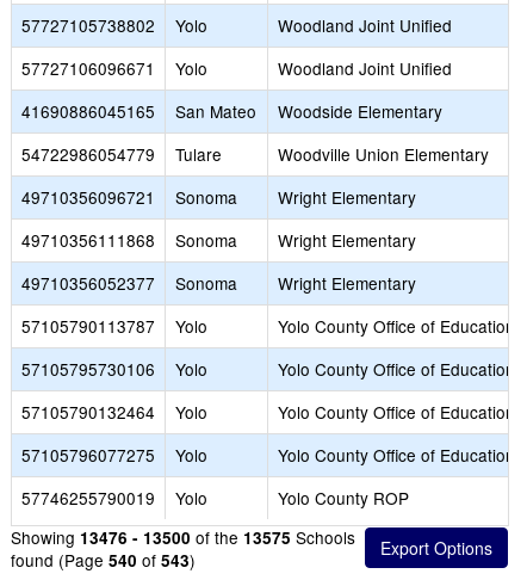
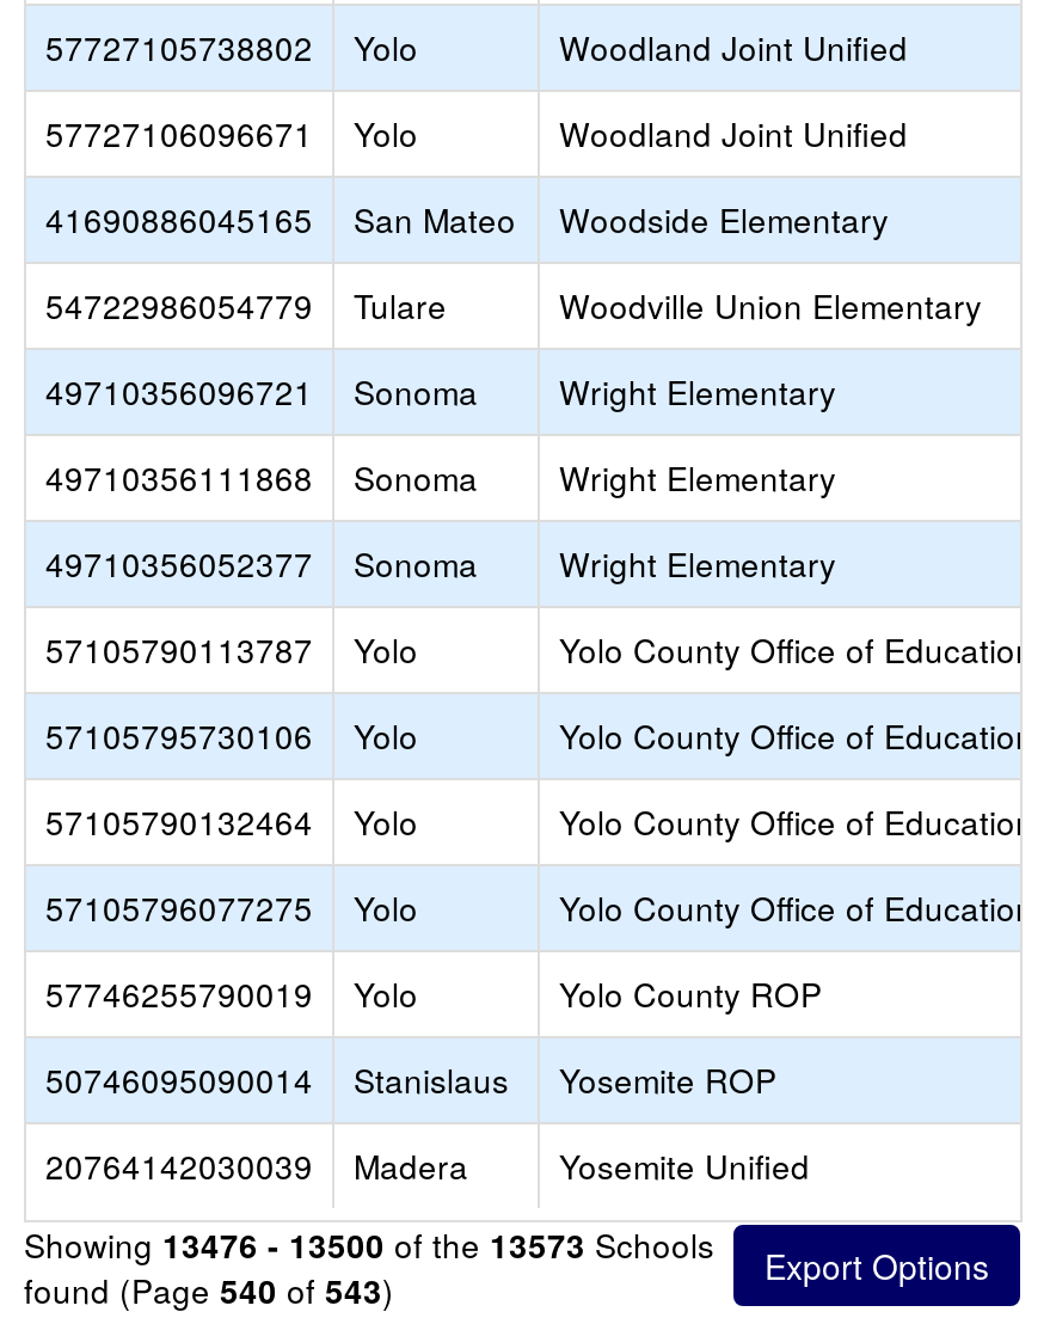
[11,525,355,549] Showing 13476 - 13500 of the 13575 Schools -> [24,1055,810,1268] 50746095090014 | Stanislaus | Yosemite ROP | 20764142030039 | Madera | Yosemite Unified | Showing 13476 - 13500 of the 13573 Schools

